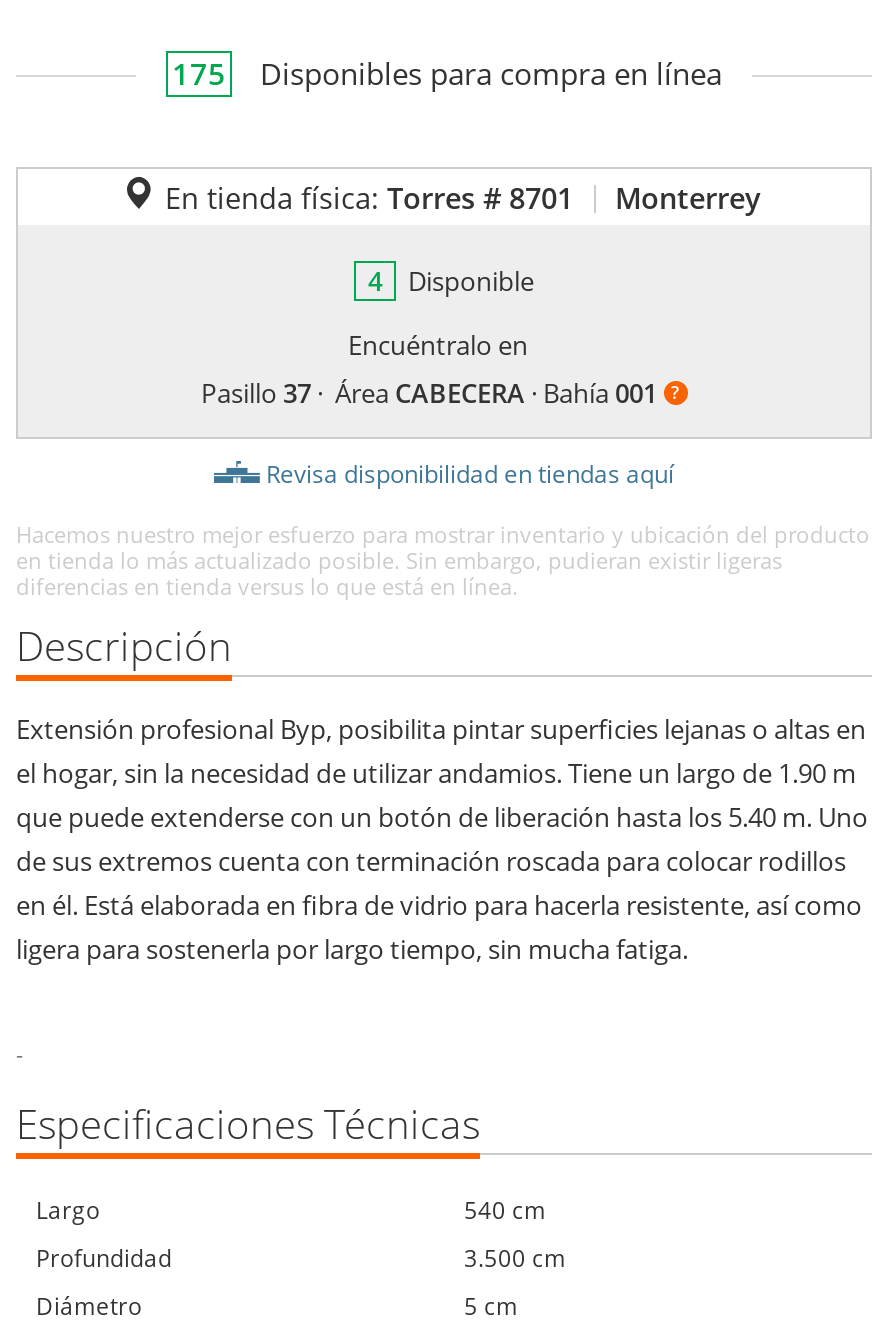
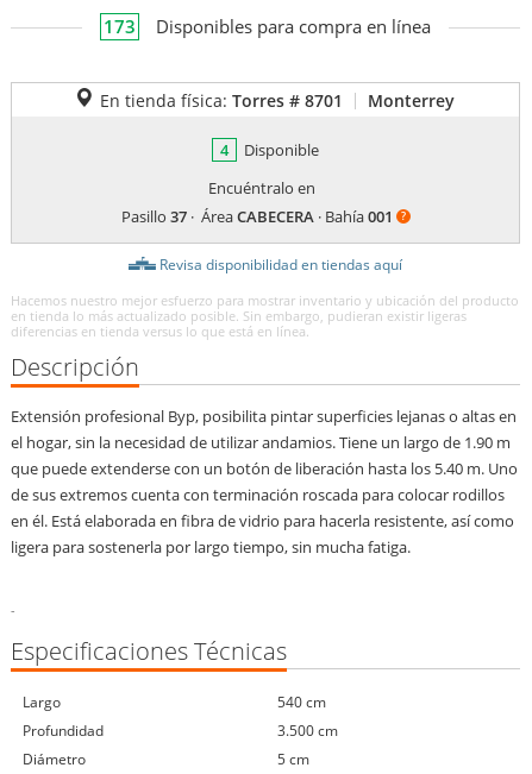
[172,52,722,92] 175 Disponibles para compra en línea -> [104,14,431,38] 173 Disponibles para compra en línea

